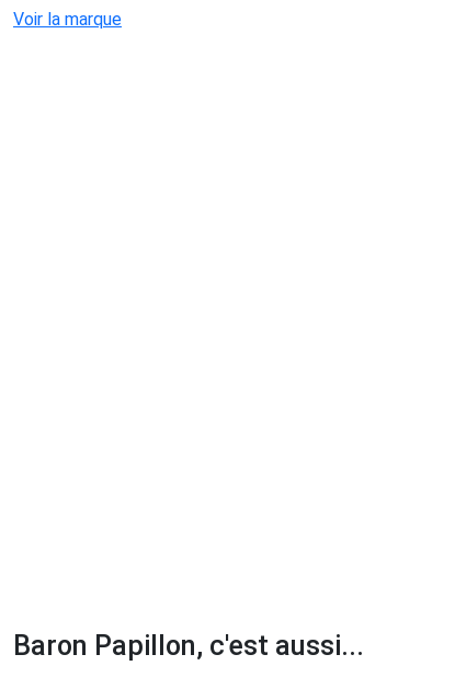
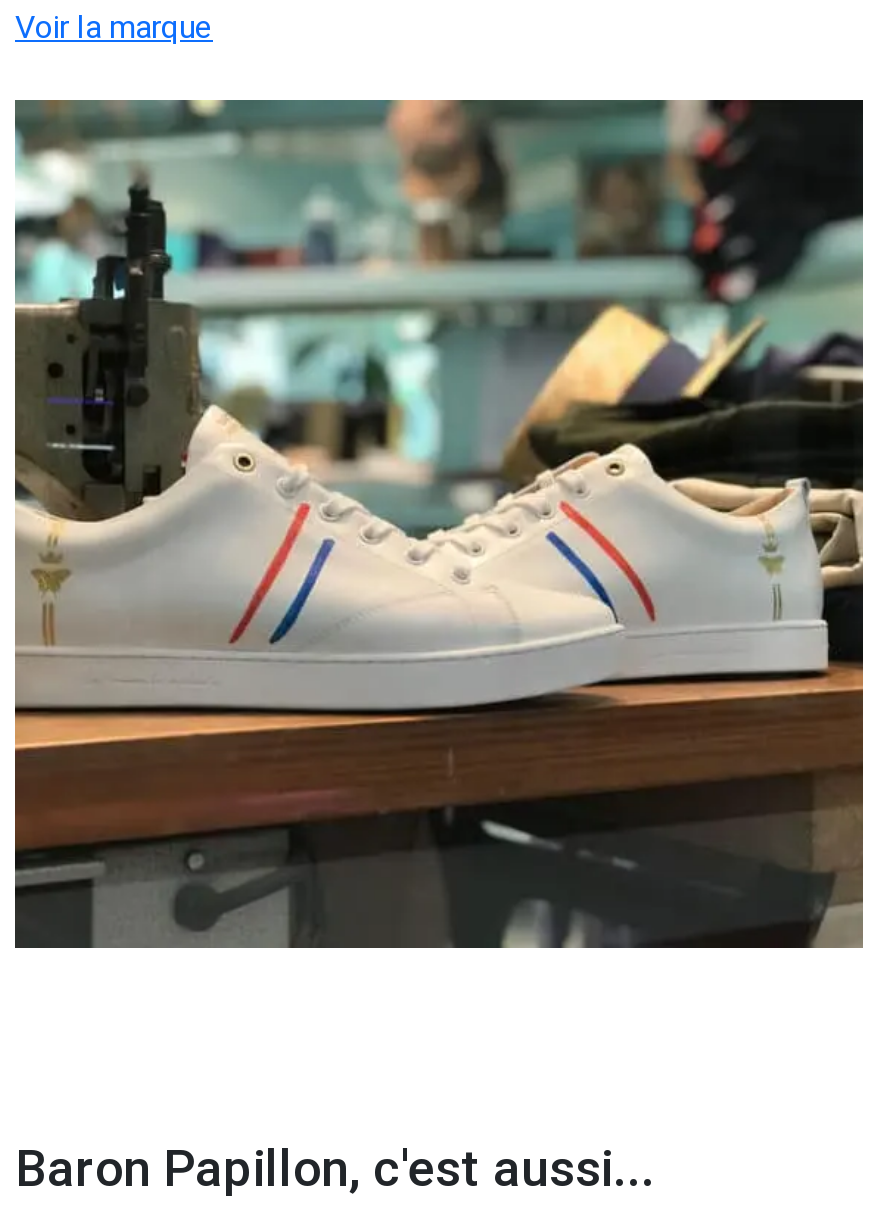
none -> [13,98,865,950] [image]

